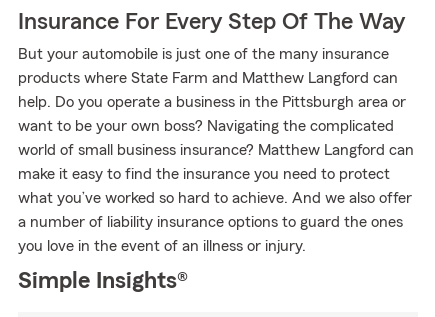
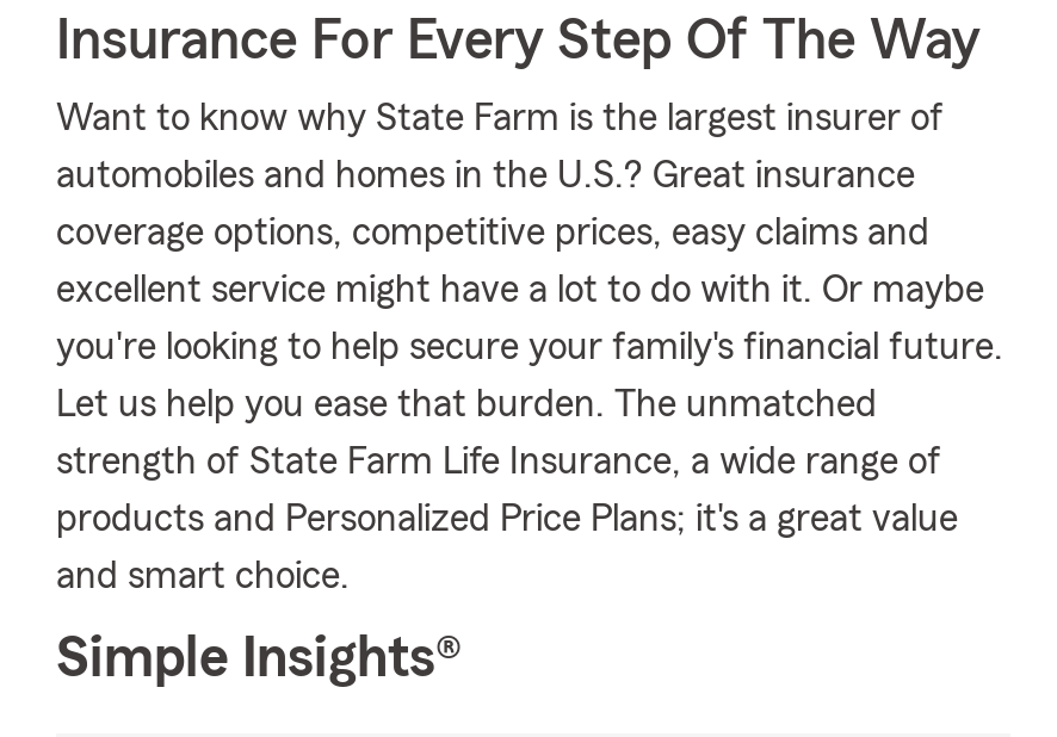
[18,46,389,62] But your automobile is just one of the many insurance -> [56,99,944,137] Want to know why State Farm is the largest insurer of
[18,70,398,86] products where State Farm and Matthew Langford can -> [56,156,915,194] automobiles and homes in the U.S.? Great insurance
[18,94,406,110] help. Do you operate a business in the Pittsburgh area or -> [56,213,929,252] coverage options, competitive prices, easy claims and
[18,118,394,134] want to be your own boss? Navigating the complicated -> [56,271,984,309] excellent service might have a lot to do with it. Or maybe
[18,142,414,158] world of small business insurance? Matthew Langford can -> [56,328,1003,366] you're looking to help secure your family's financial future.
[18,166,390,182] make it easy to find the insurance you need to protect -> [56,385,877,423] Let us help you ease that burden. The unmatched
[18,190,412,206] what you’ve worked so hard to achieve. And we also offer -> [56,442,941,481] strength of State Farm Life Insurance, a wide range of
[18,214,403,230] a number of liability insurance options to guard the ones -> [56,500,958,538] products and Personalized Price Plans; it's a great value
[18,238,306,254] you love in the event of an illness or injury. -> [56,557,350,595] and smart choice.

